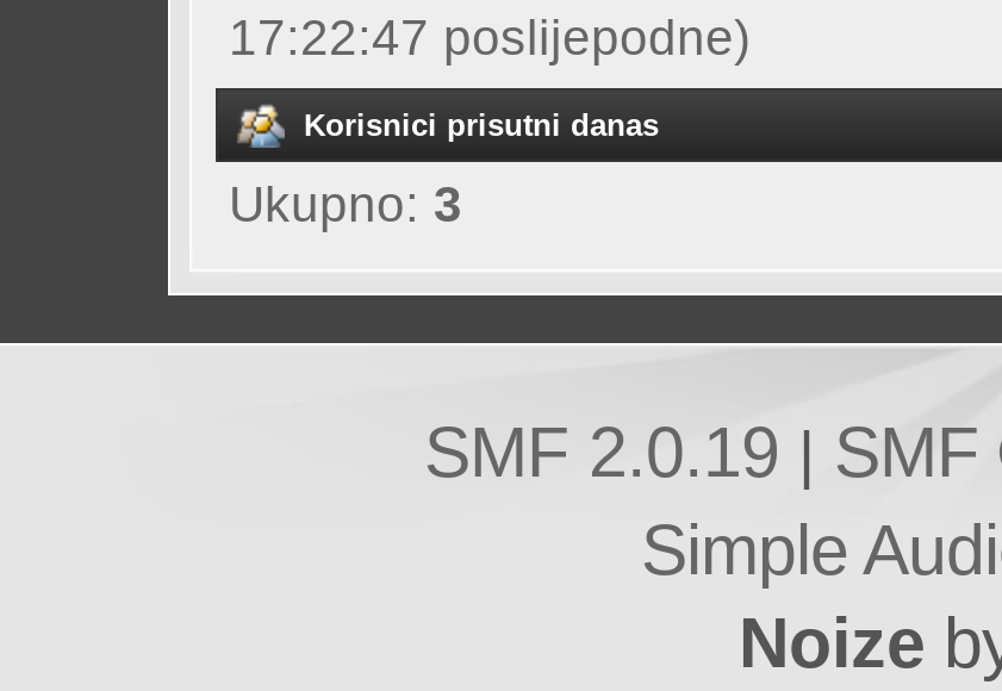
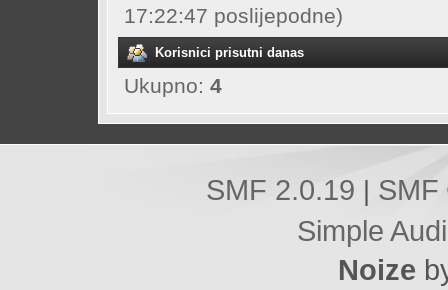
[229,176,462,231] Ukupno: 3 -> [123,74,221,97] Ukupno: 4

